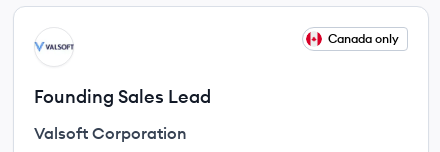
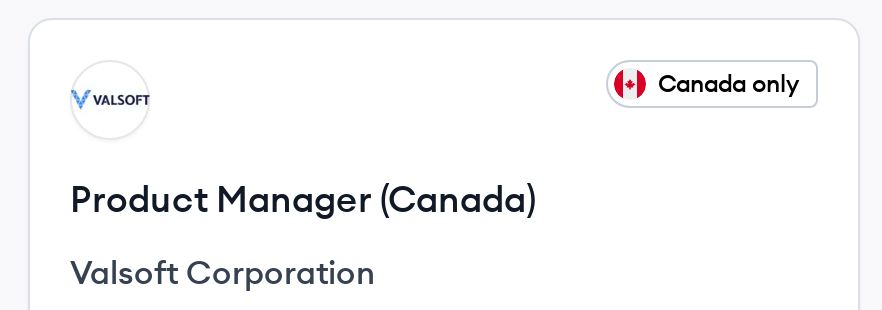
[34,85,211,108] Founding Sales Lead -> [70,176,536,222] Product Manager (Canada)

